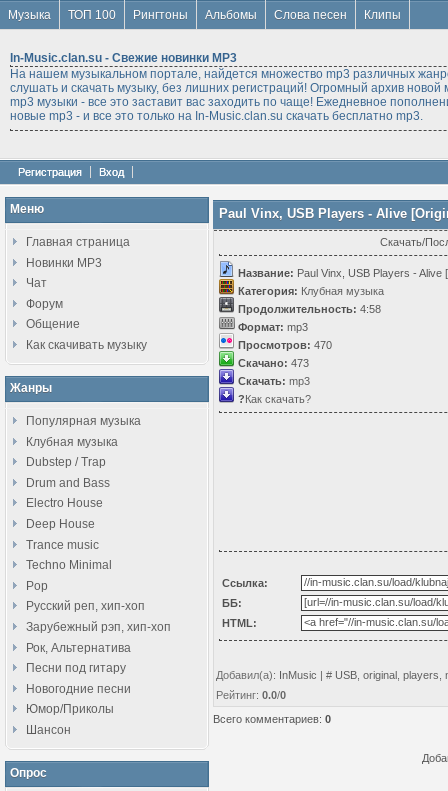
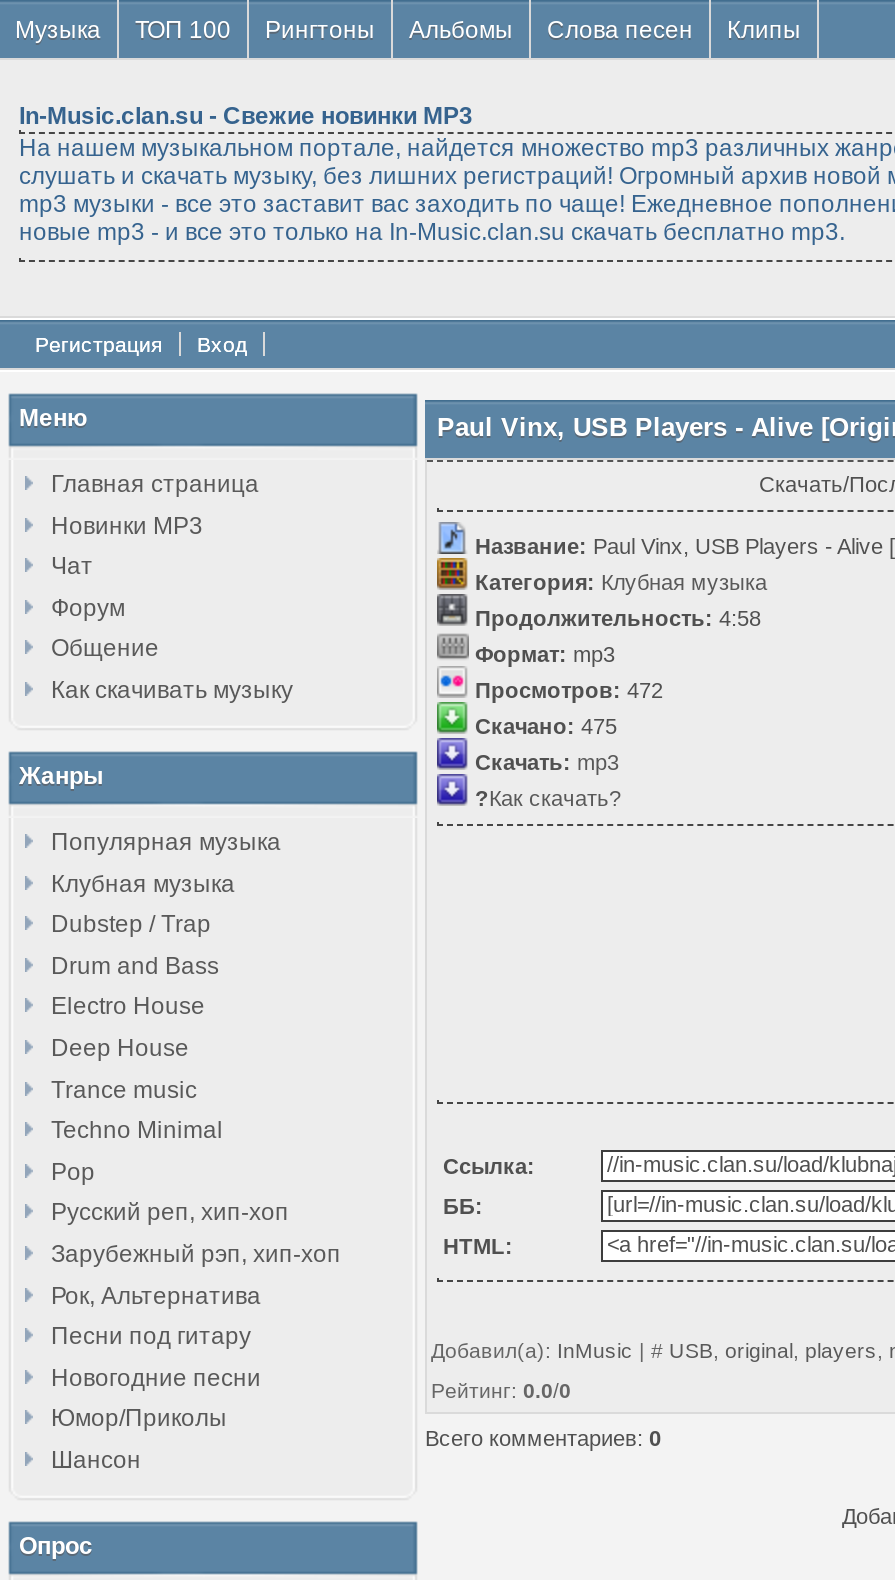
[238,339,332,351] Просмотров: 470 -> [475,678,663,702] Просмотров: 472
[238,357,309,369] Скачано: 473 -> [475,714,617,738] Скачано: 475

